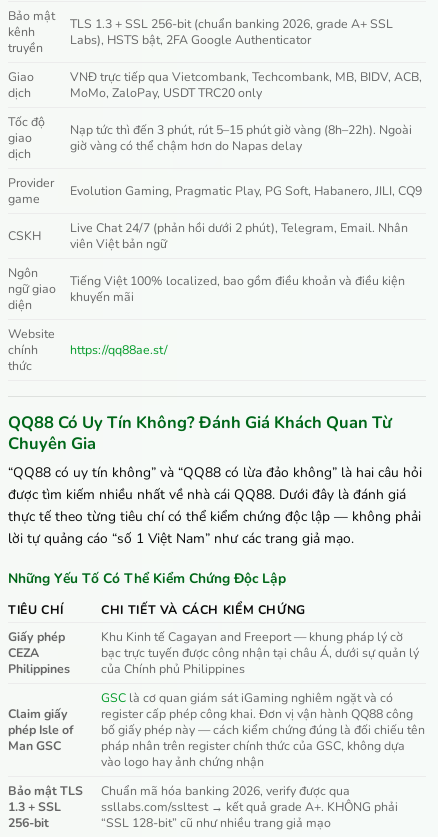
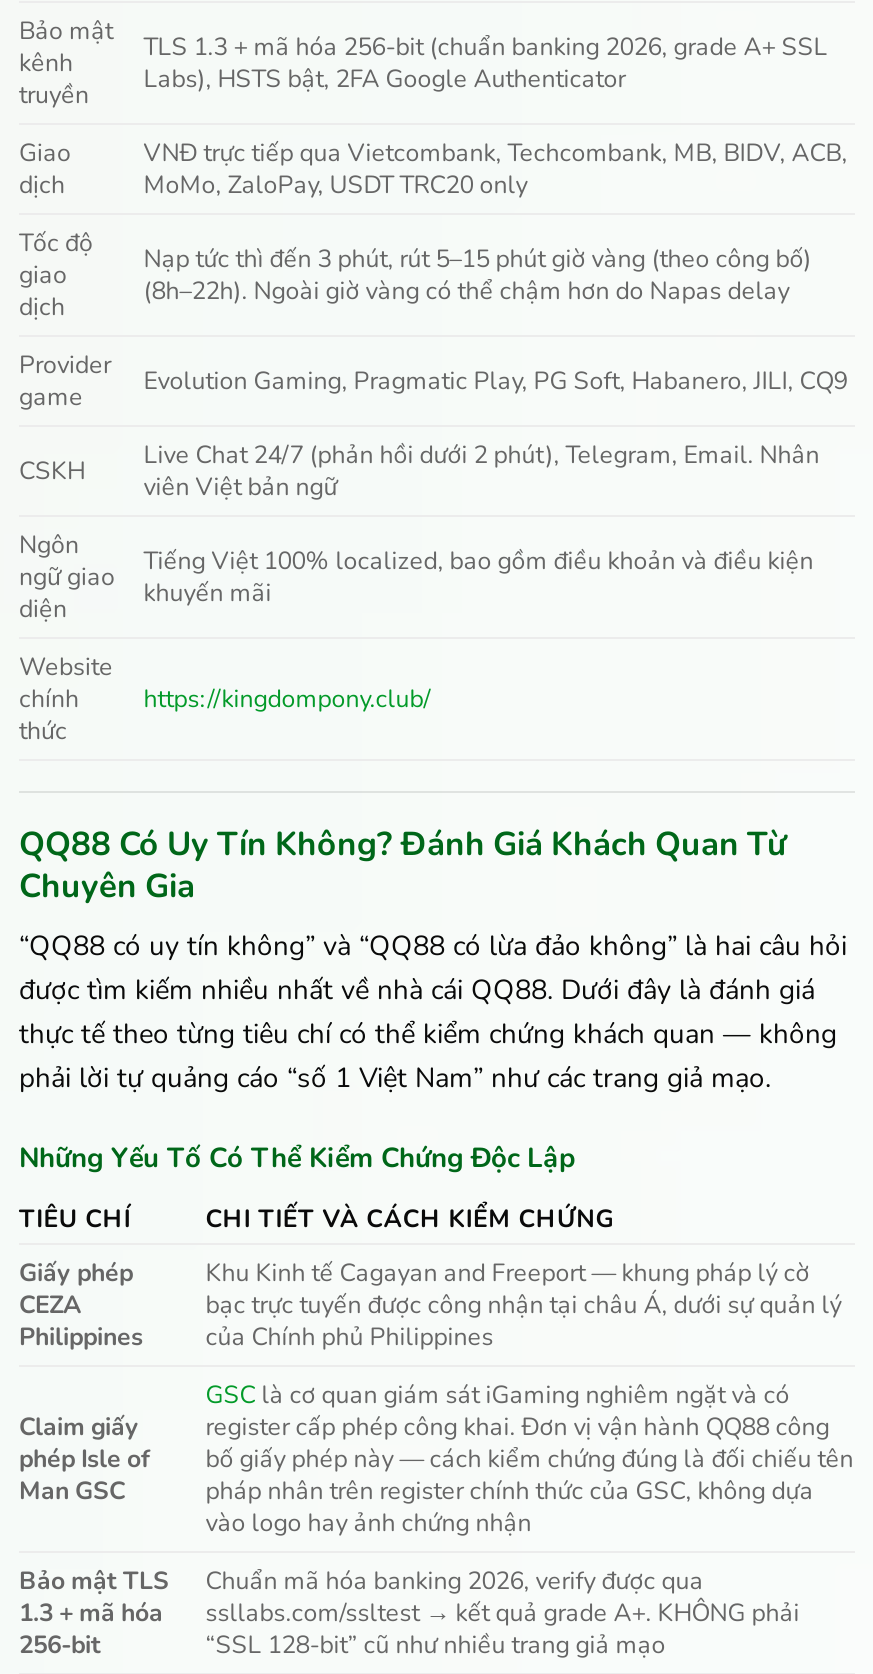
[70,15,393,32] TLS 1.3 + SSL 256-bit (chuẩn banking 2026, grade A+ SSL -> [143,30,827,64] TLS 1.3 + mã hóa 256-bit (chuẩn banking 2026, grade A+ SSL
[70,121,412,154] Nạp tức thì đến 3 phút, rút 5–15 phút giờ vàng (8h–22h). Ngoài | giờ vàng có thể chậm hơn do Napas delay -> [143,242,811,308] Nạp tức thì đến 3 phút, rút 5–15 phút giờ vàng (theo công bố) | (8h–22h). Ngoài giờ vàng có thể chậm hơn do Napas delay
[70,341,168,358] https://qq88ae.st/ -> [143,682,431,716] https://kingdompony.club/
[8,507,421,548] thực tế theo từng tiêu chí có thể kiểm chứng độc lập — không phải | lời tự quảng cáo “số 1 Việt Nam” như các trang giả mạo. -> [19,1014,837,1096] thực tế theo từng tiêu chí có thể kiểm chứng khách quan — không | phải lời tự quảng cáo “số 1 Việt Nam” như các trang giả mạo.
[8,798,61,815] 1.3 + SSL -> [19,1596,163,1630] 1.3 + mã hóa

